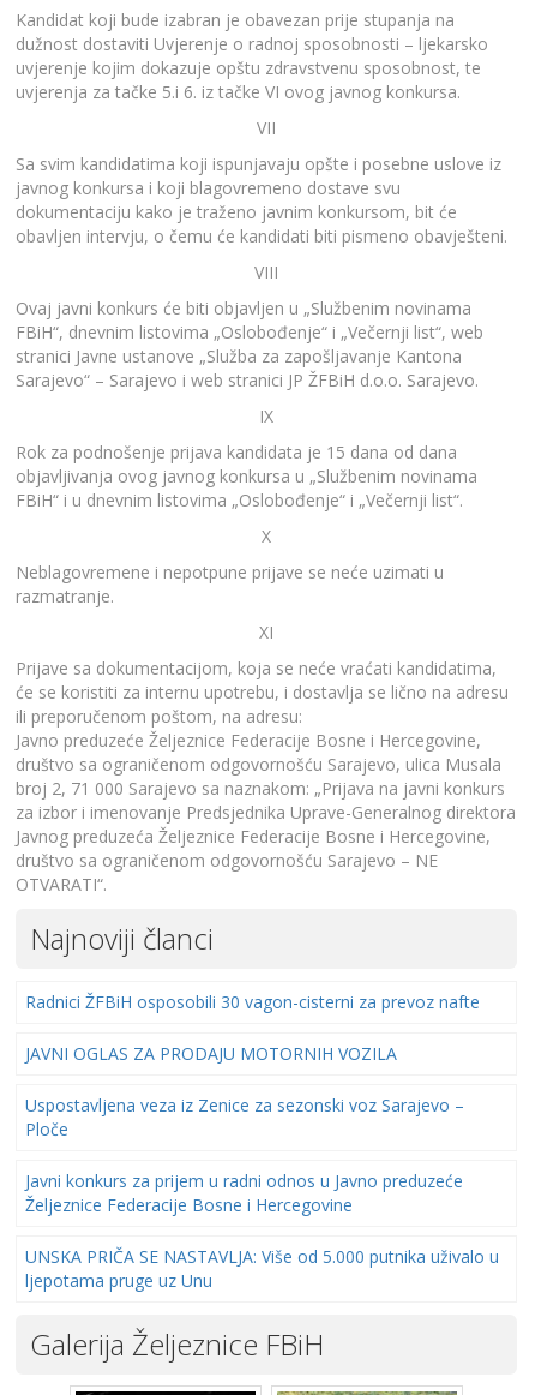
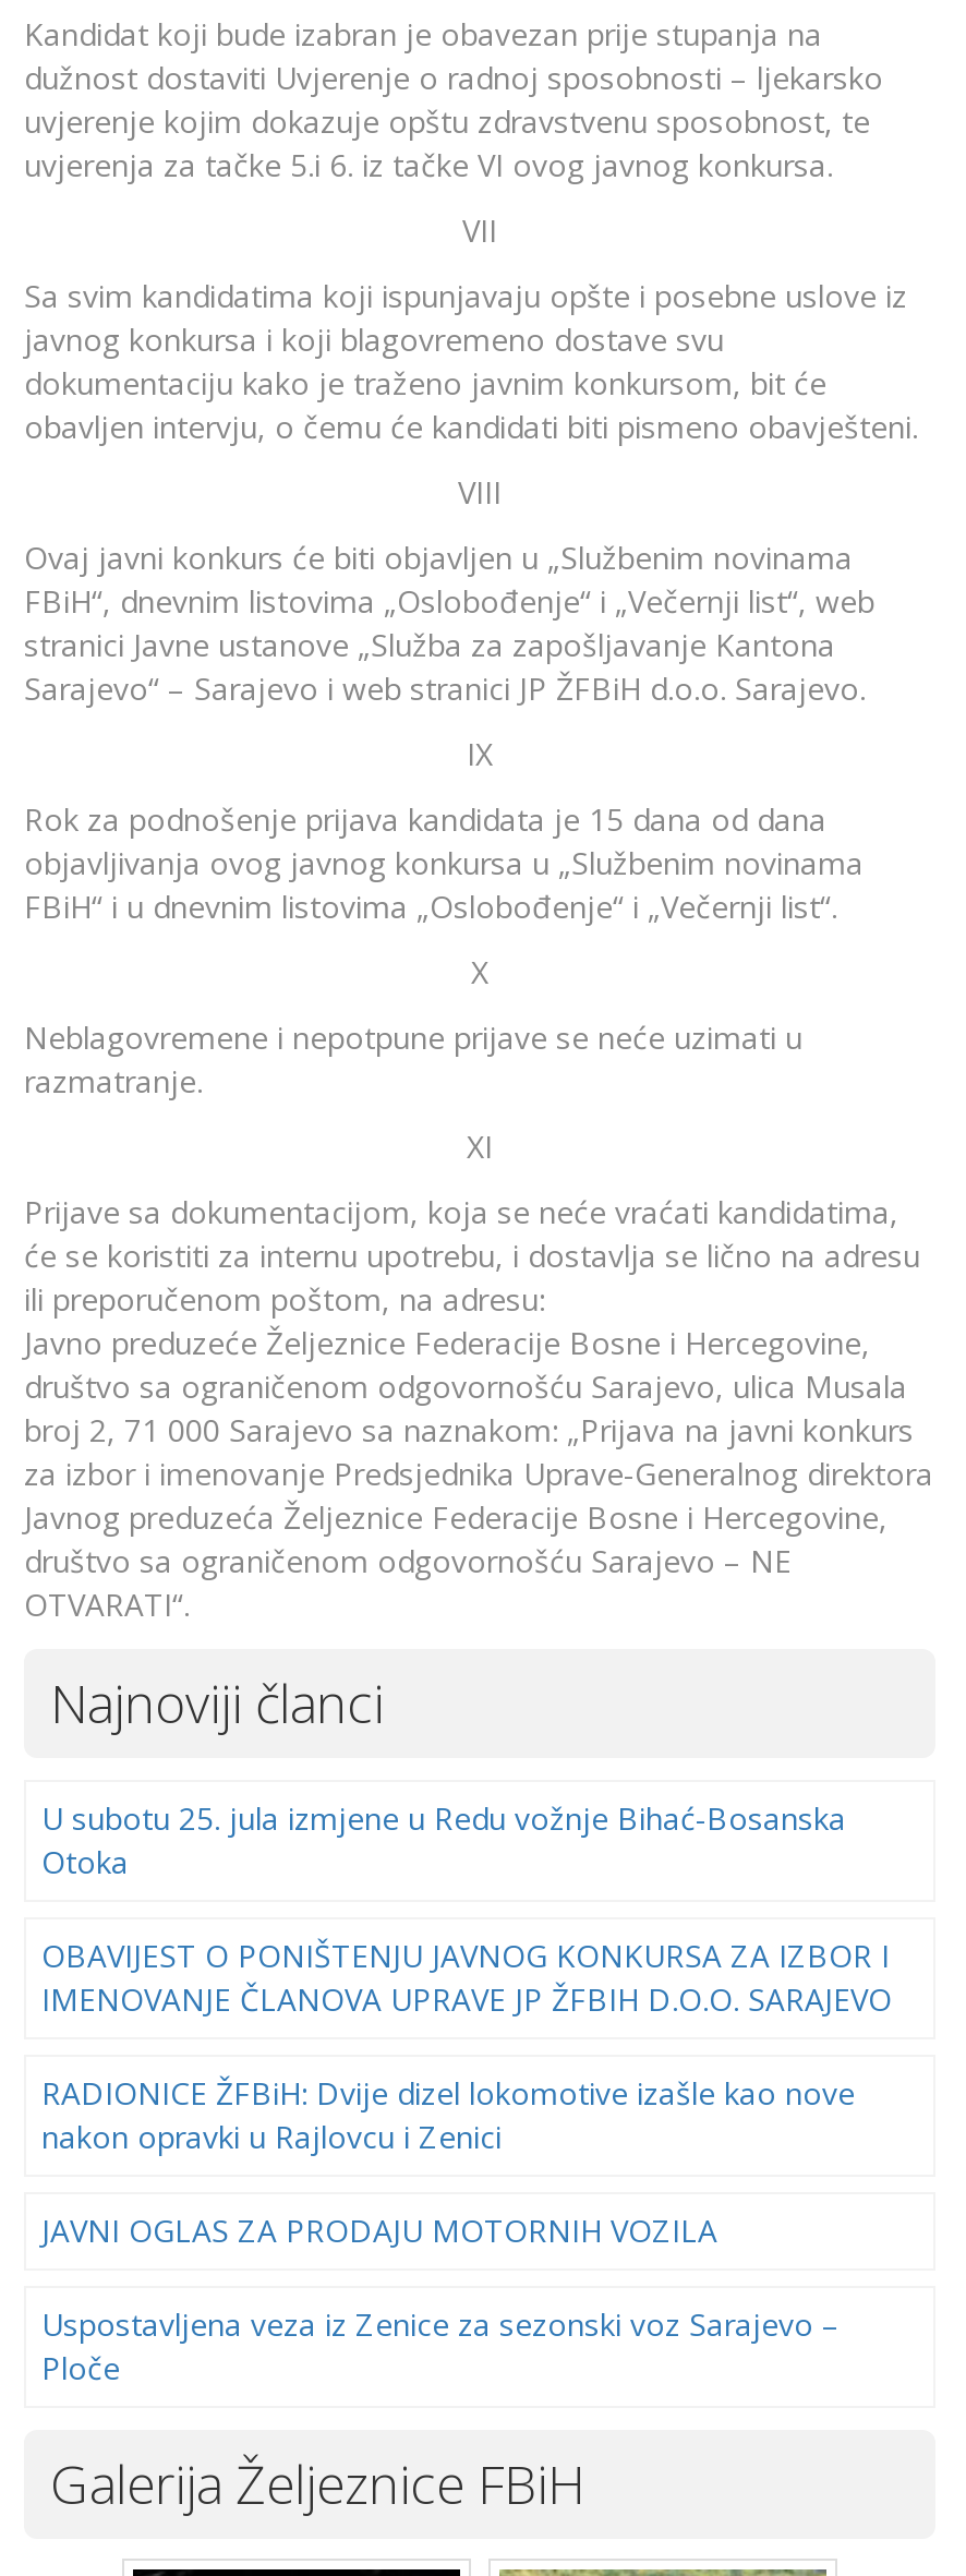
[25,990,480,1013] Radnici ŽFBiH osposobili 30 vagon-cisterni za prevoz nafte -> [41,1796,892,2156] U subotu 25. jula izmjene u Redu vožnje Bihać-Bosanska | Otoka | OBAVIJEST O PONIŠTENJU JAVNOG KONKURSA ZA IZBOR I | IMENOVANJE ČLANOVA UPRAVE JP ŽFBIH D.O.O. SARAJEVO | RADIONICE ŽFBiH: Dvije dizel lokomotive izašle kao nove | nakon opravki u Rajlovcu i Zenici
moved [25,1041,464,1140] -> [41,2208,840,2387]: JAVNI OGLAS ZA PRODAJU MOTORNIH VOZILA | Uspostavljena veza iz Zenice za sezonski voz Sarajevo – | Ploče
[25,1169,499,1291] Javni konkurs za prijem u radni odnos u Javno preduzeće | Željeznice Federacije Bosne i Hercegovine | UNSKA PRIČA SE NASTAVLJA: Više od 5.000 putnika uživalo u | ljepotama pruge uz Unu -> none

